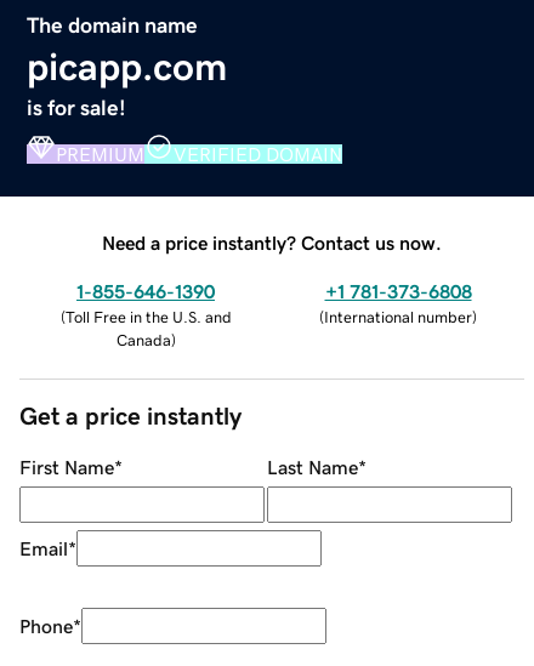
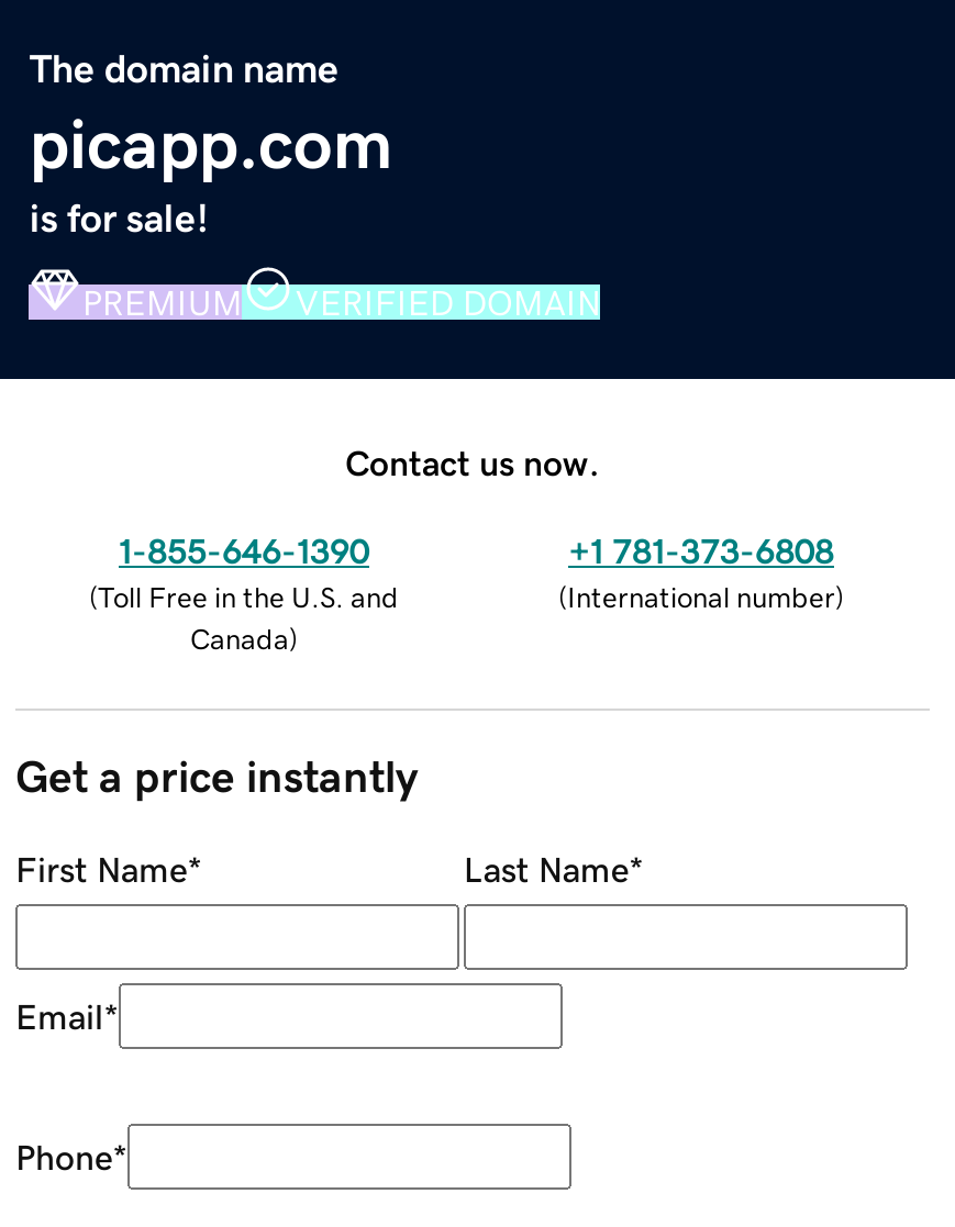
[102,232,442,252] Need a price instantly? Contact us now. -> [345,444,600,479] Contact us now.

